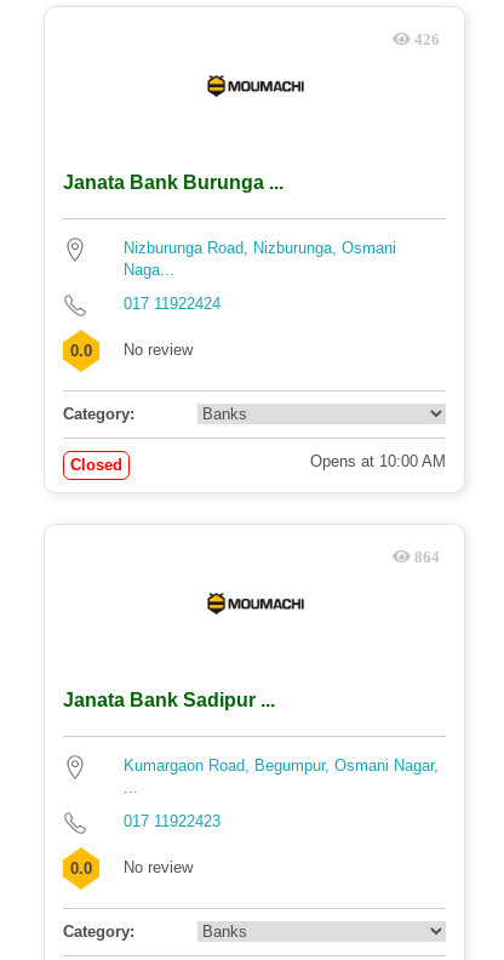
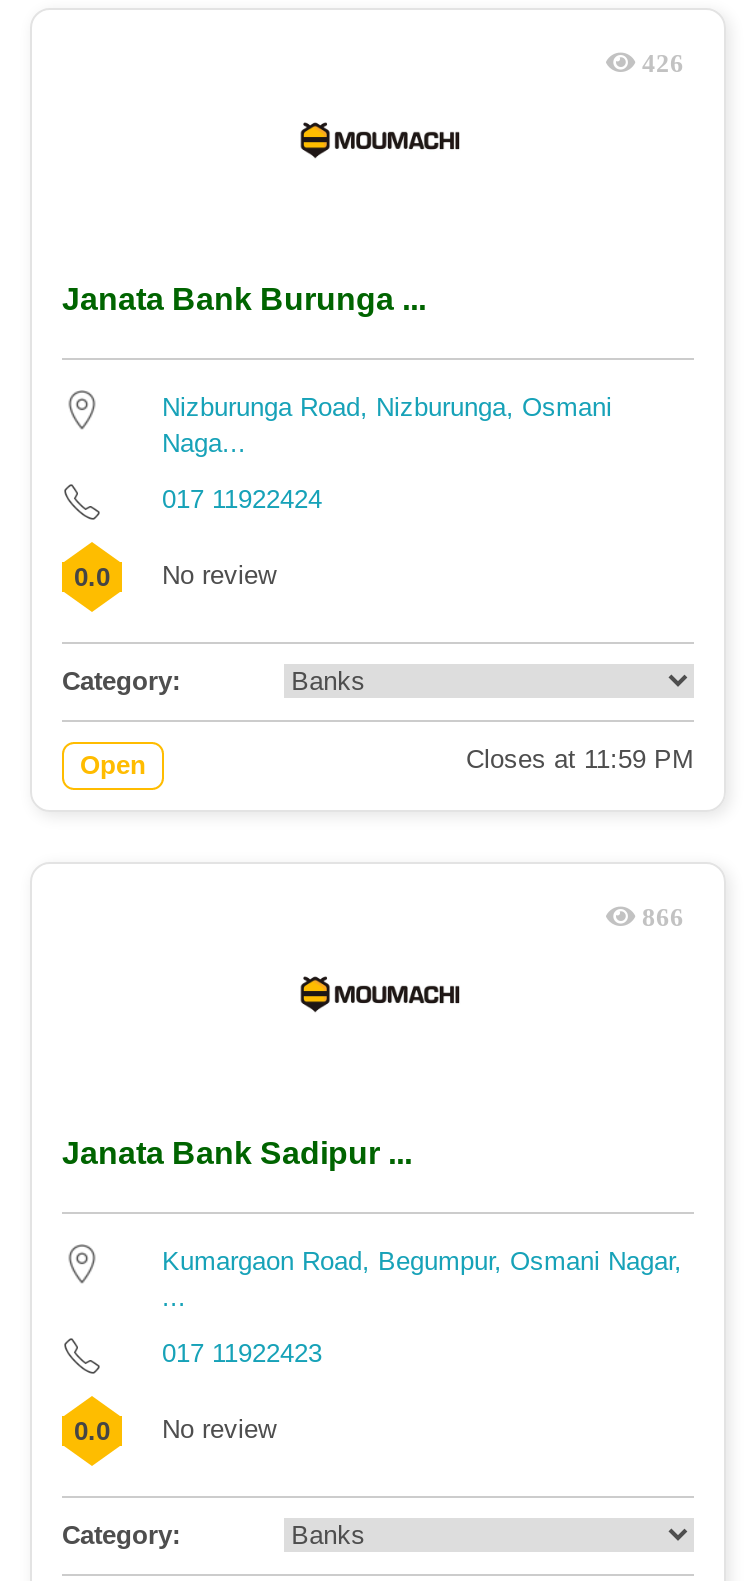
[70,452,446,474] Closed | Opens at 10:00 AM -> [80,744,694,780] Open | Closes at 11:59 PM
[411,549,440,565] 864 -> [636,904,684,930] 866

